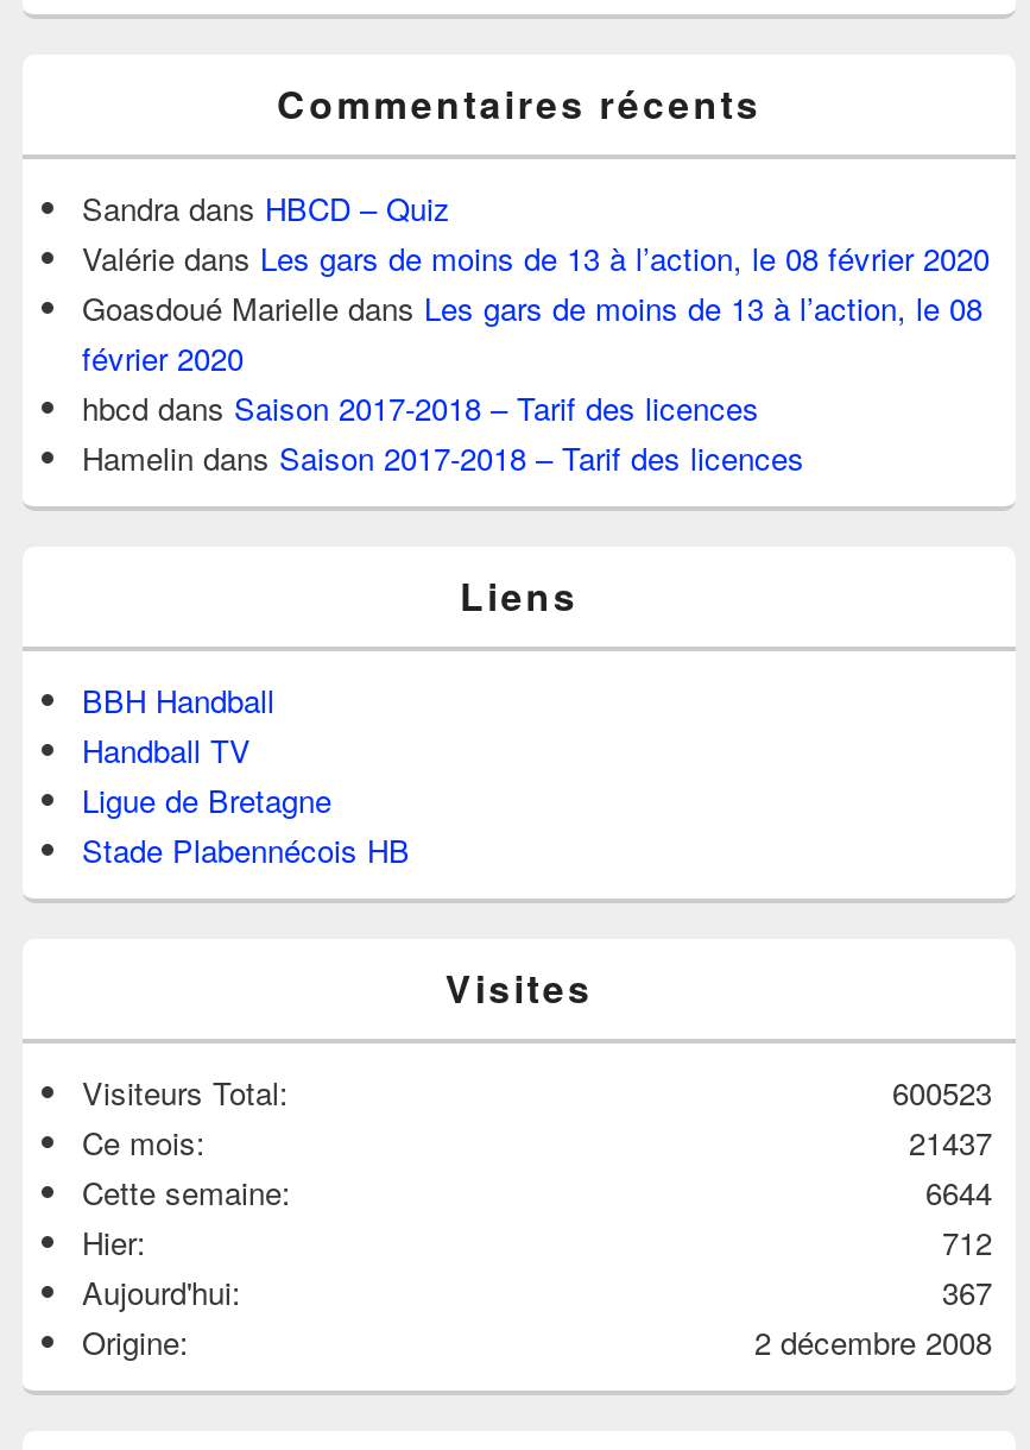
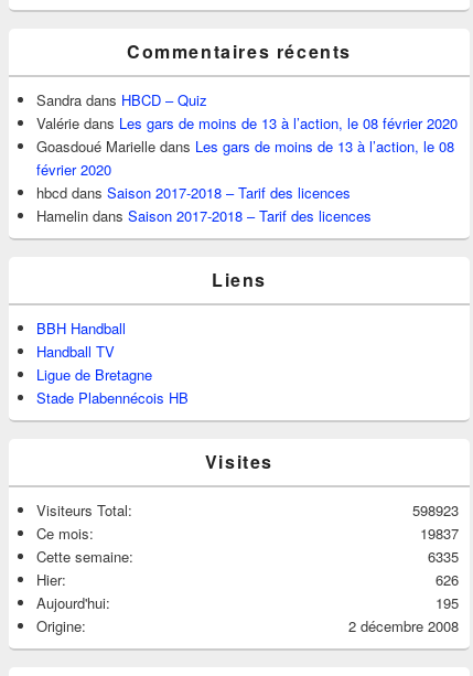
[892,1070,992,1115] 600523 -> [412,499,459,520] 598923
[909,1120,992,1165] 21437 -> [420,522,459,543] 19837
[925,1170,992,1215] 6644 -> [428,545,459,566] 6335
[942,1220,992,1265] 712 -> [436,569,459,590] 626
[942,1270,992,1315] 367 -> [436,592,459,613] 195

